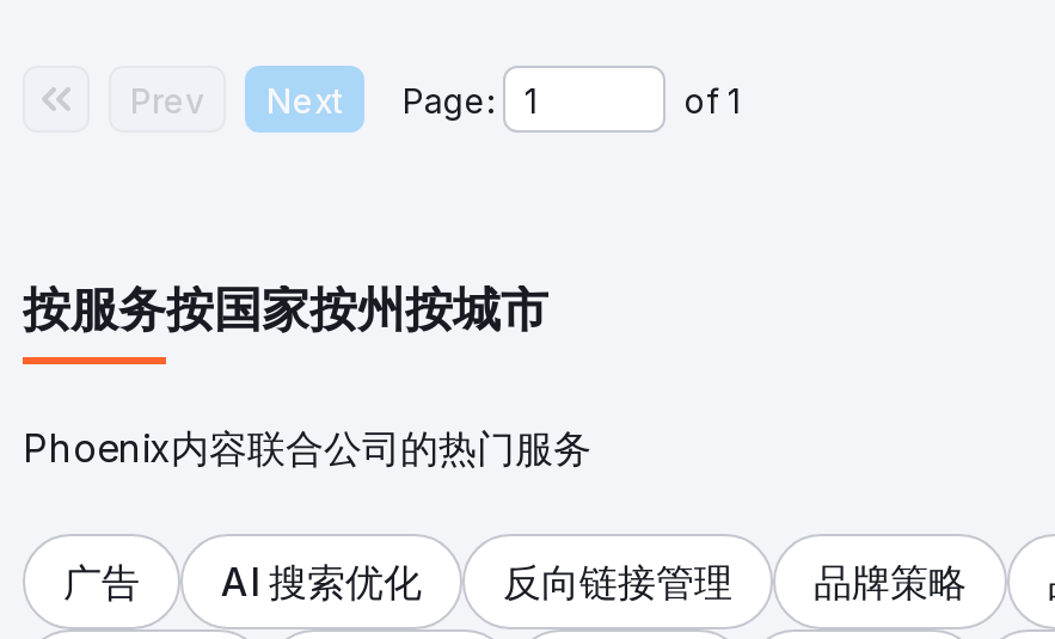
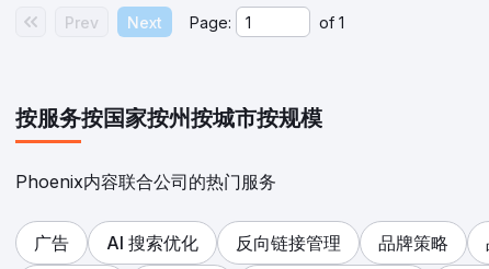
[23,288,548,340] 按服务按国家按州按城市 -> [15,108,322,132] 按服务按国家按州按城市按规模

